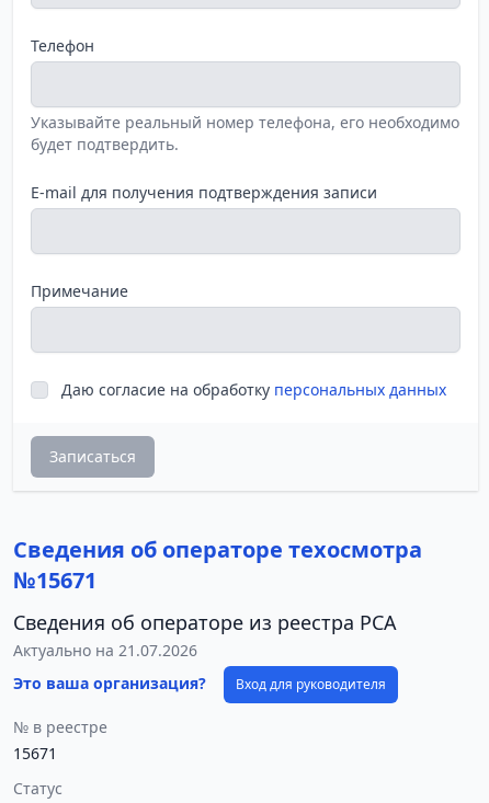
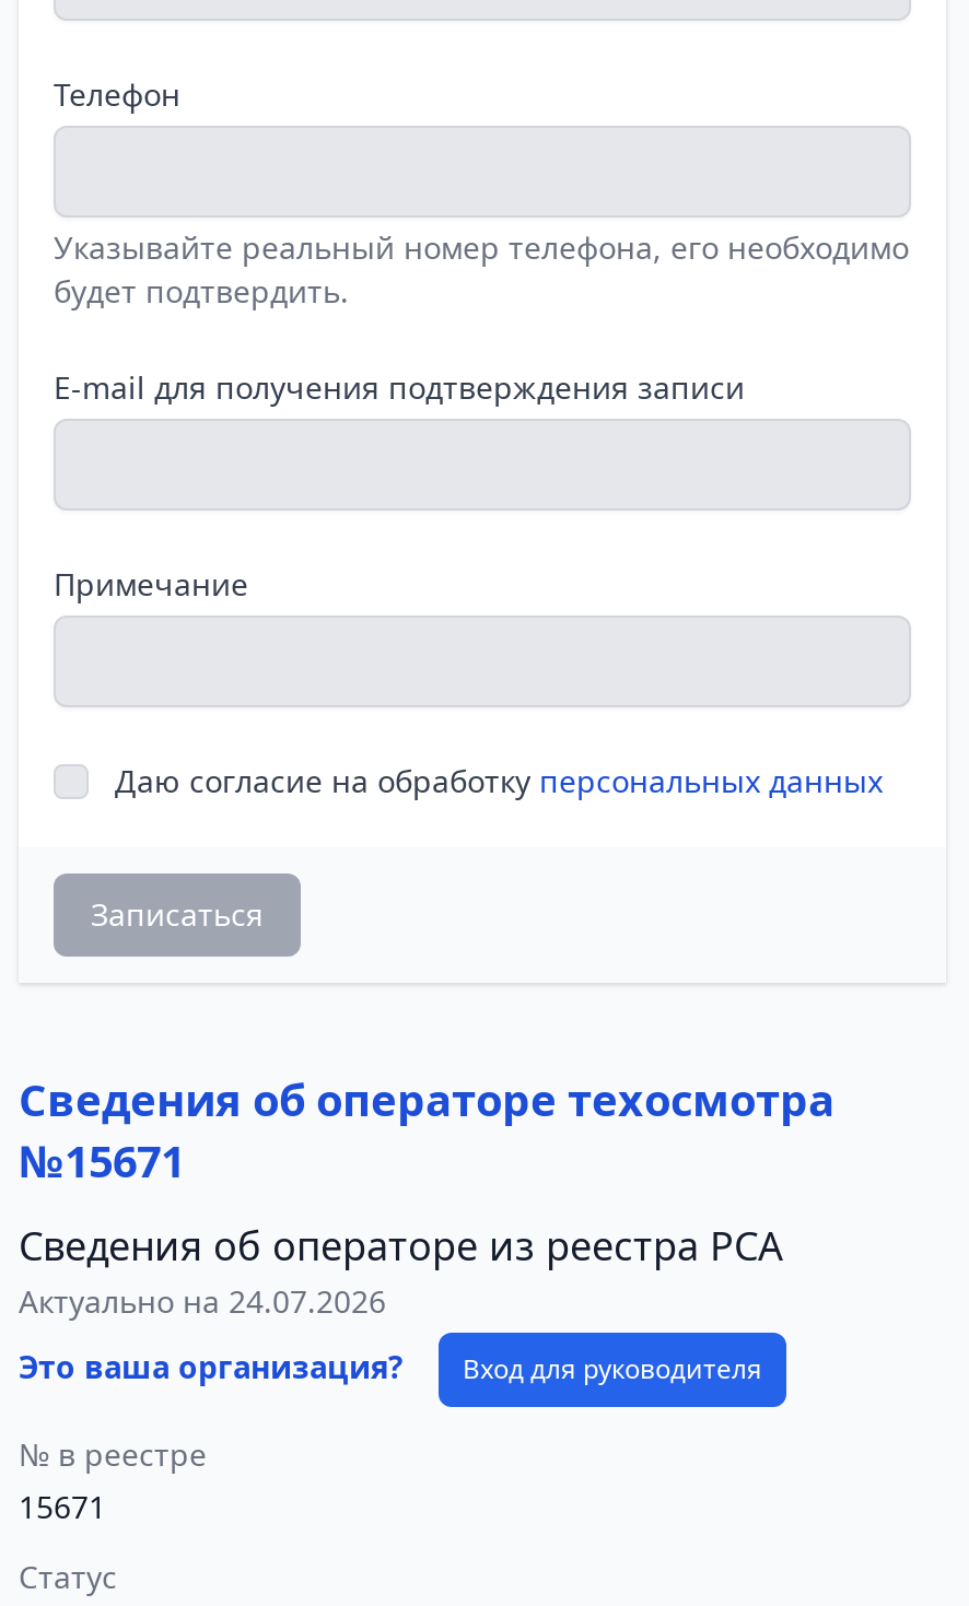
[13,640,197,661] Актуально на 21.07.2026 -> [19,1280,386,1322] Актуально на 24.07.2026

